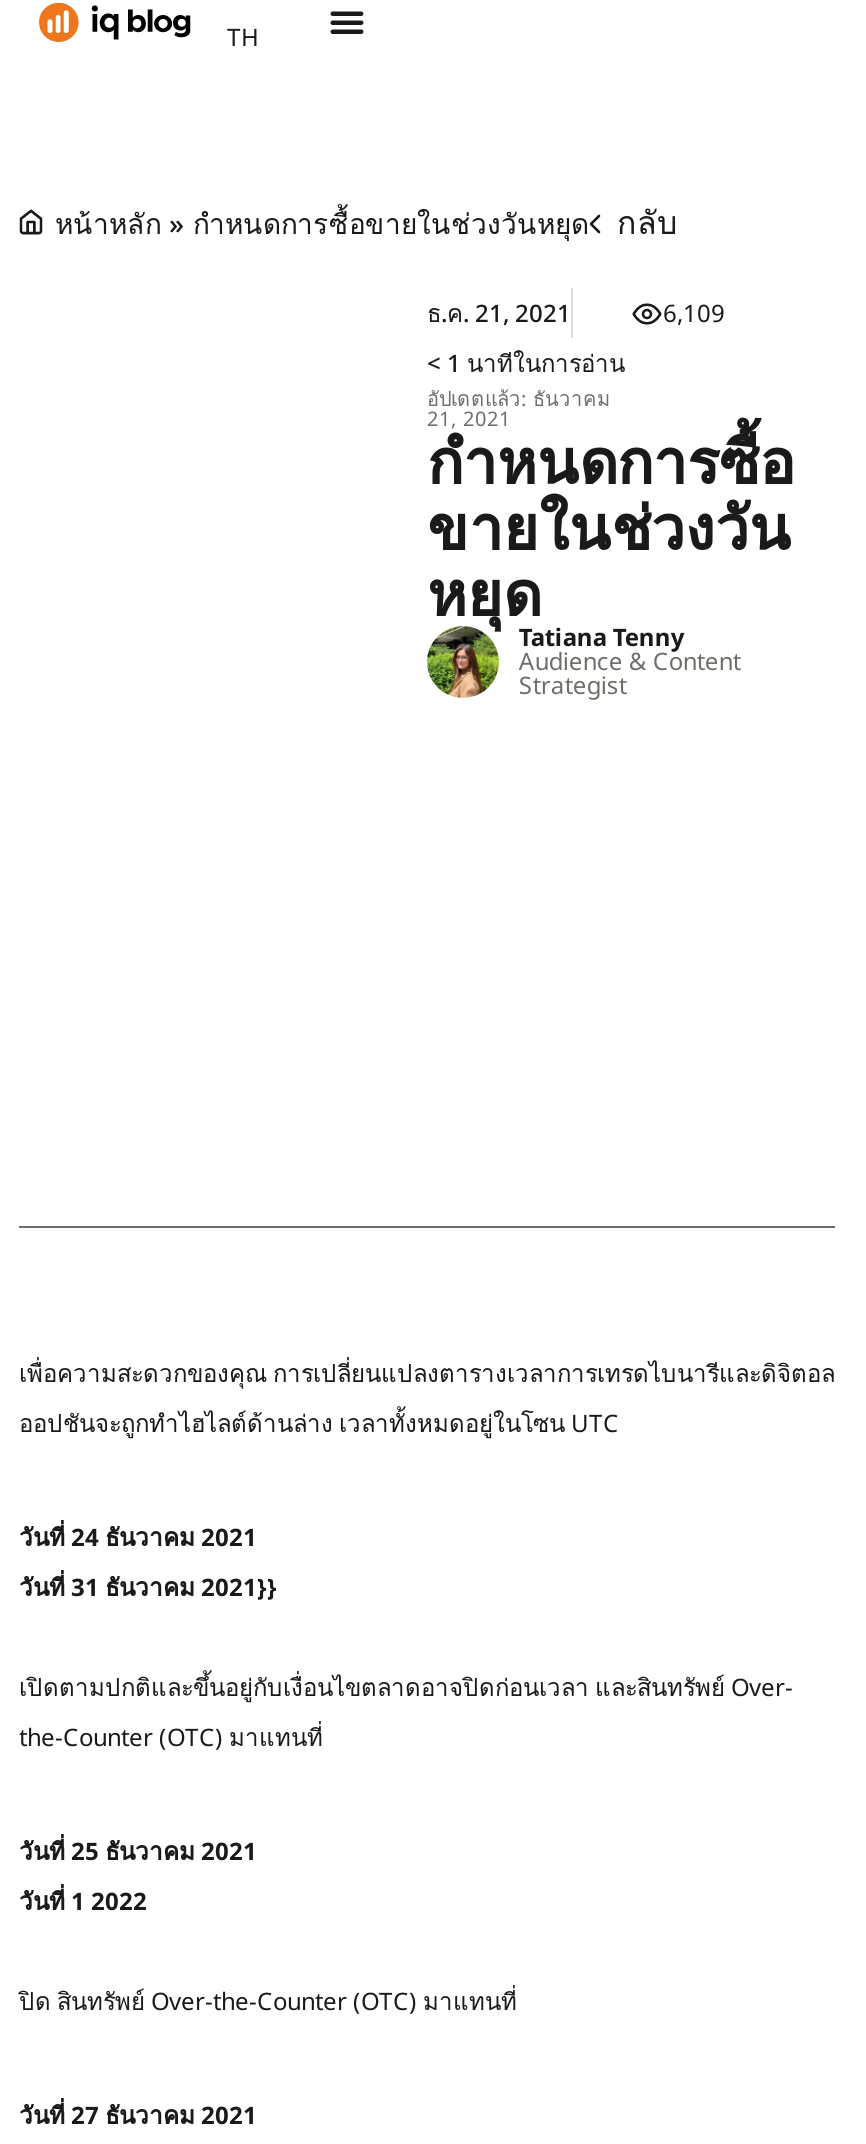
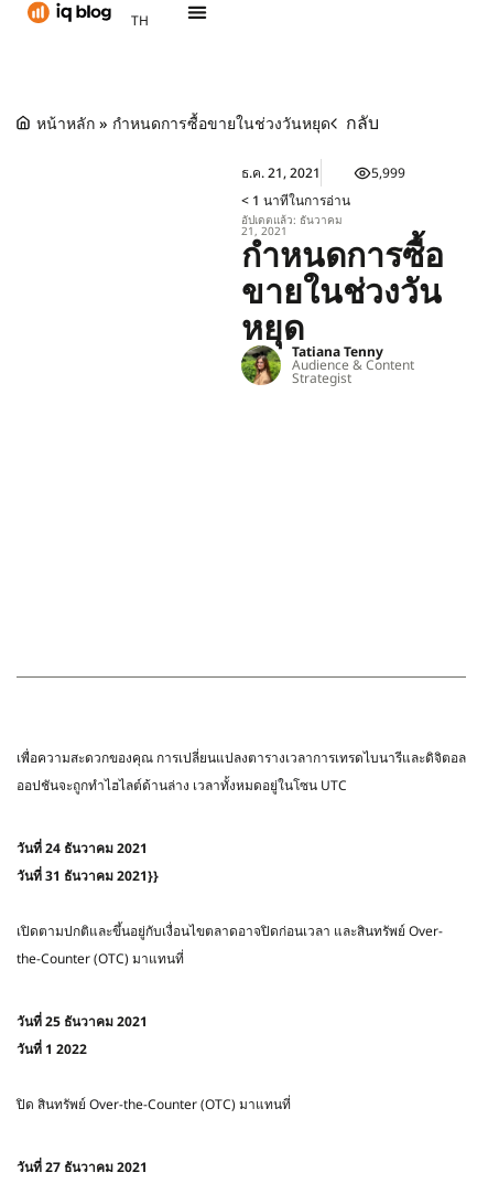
[663,297,725,331] 6,109 -> [371,164,405,182] 5,999

